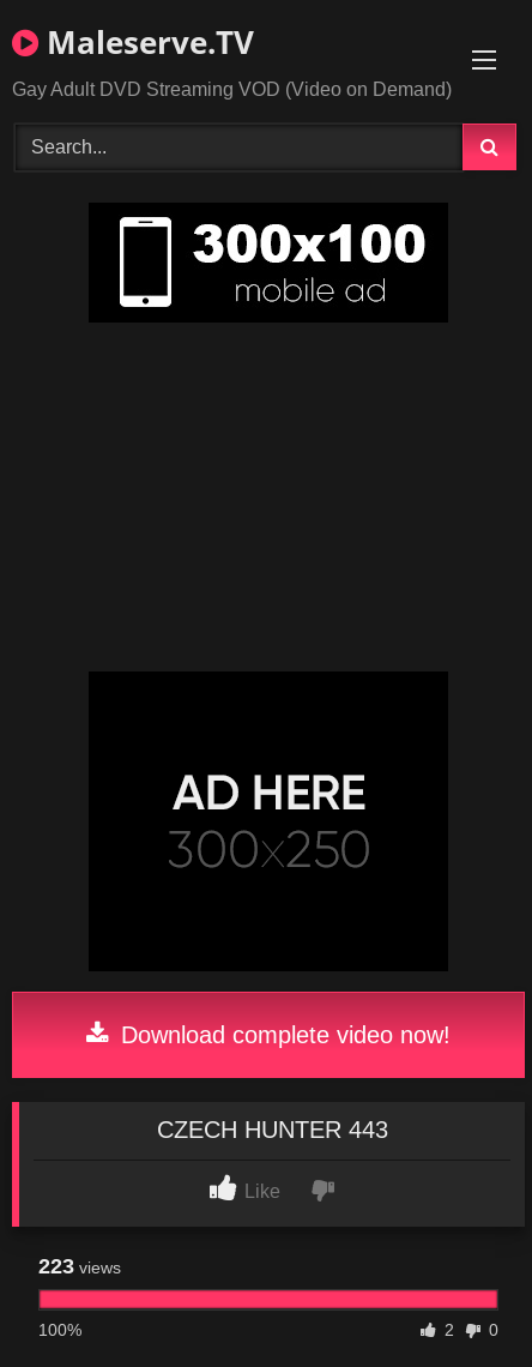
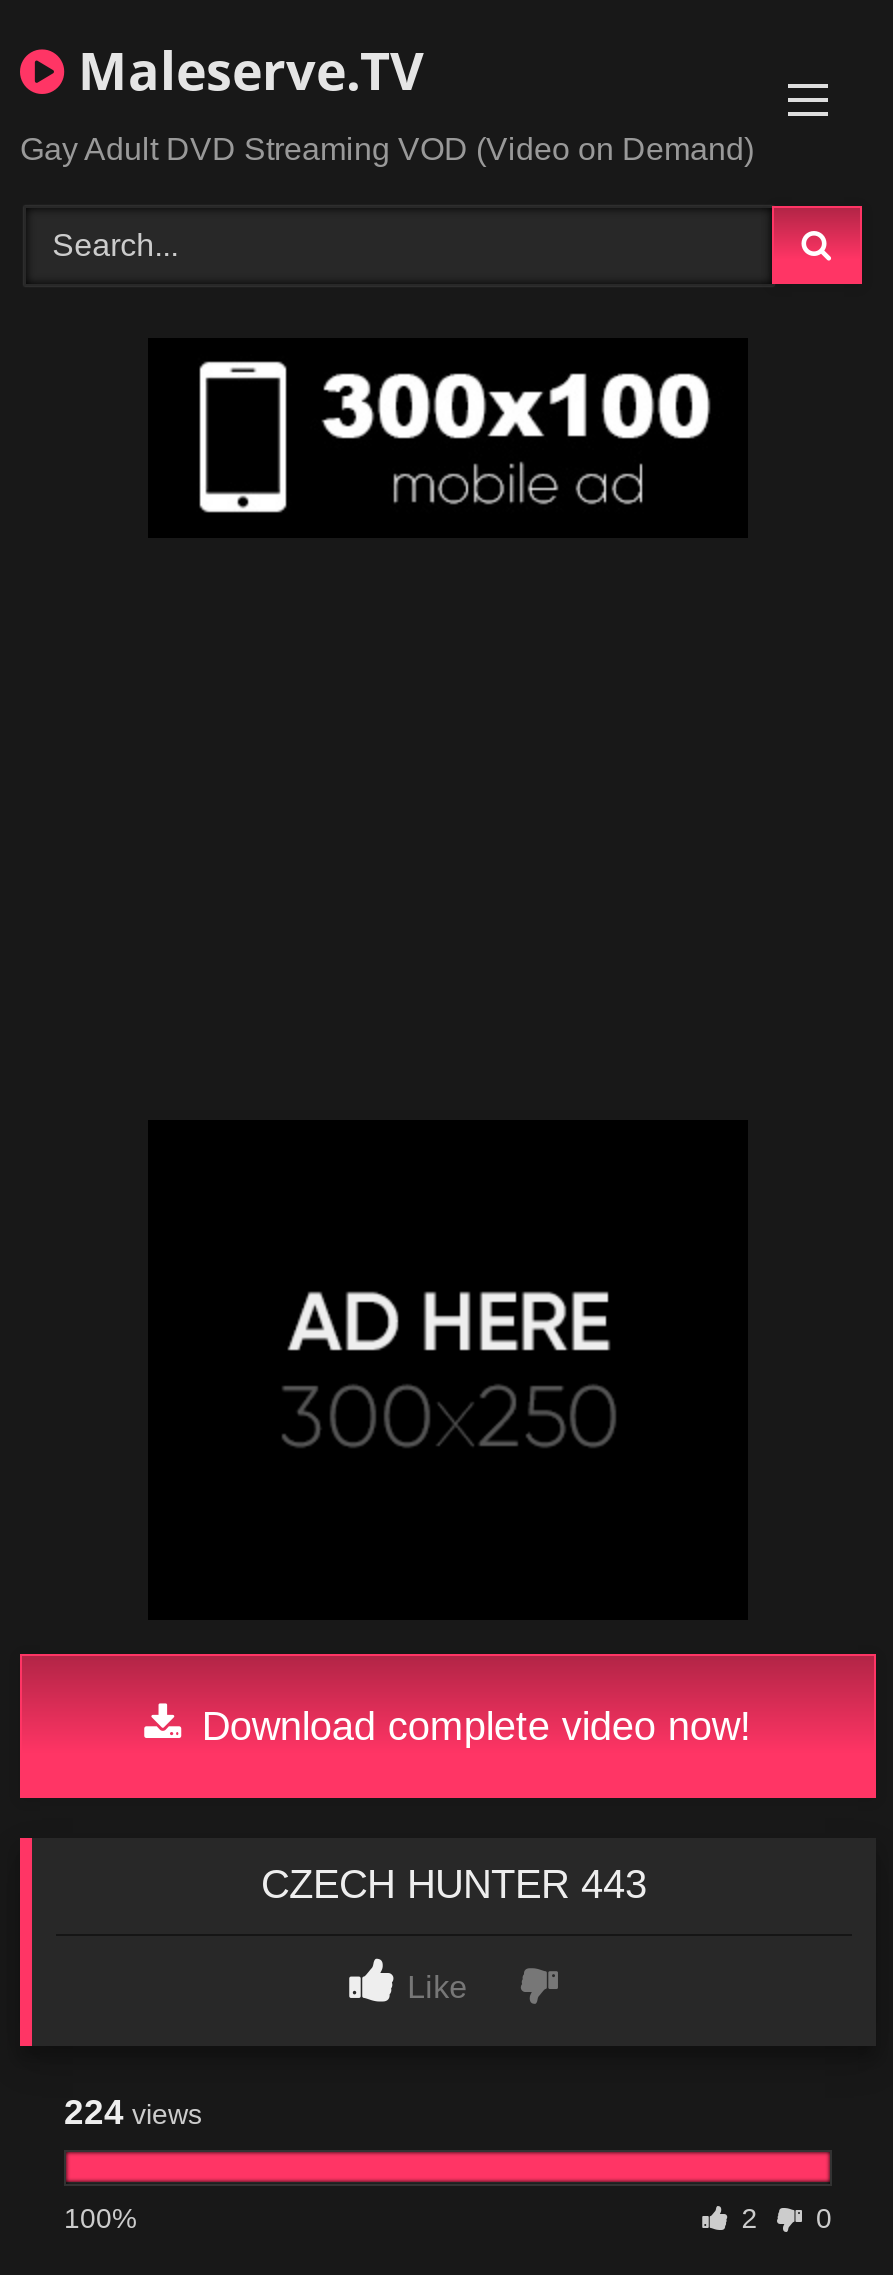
[38,1254,121,1278] 223 views -> [64,2092,202,2132] 224 views

